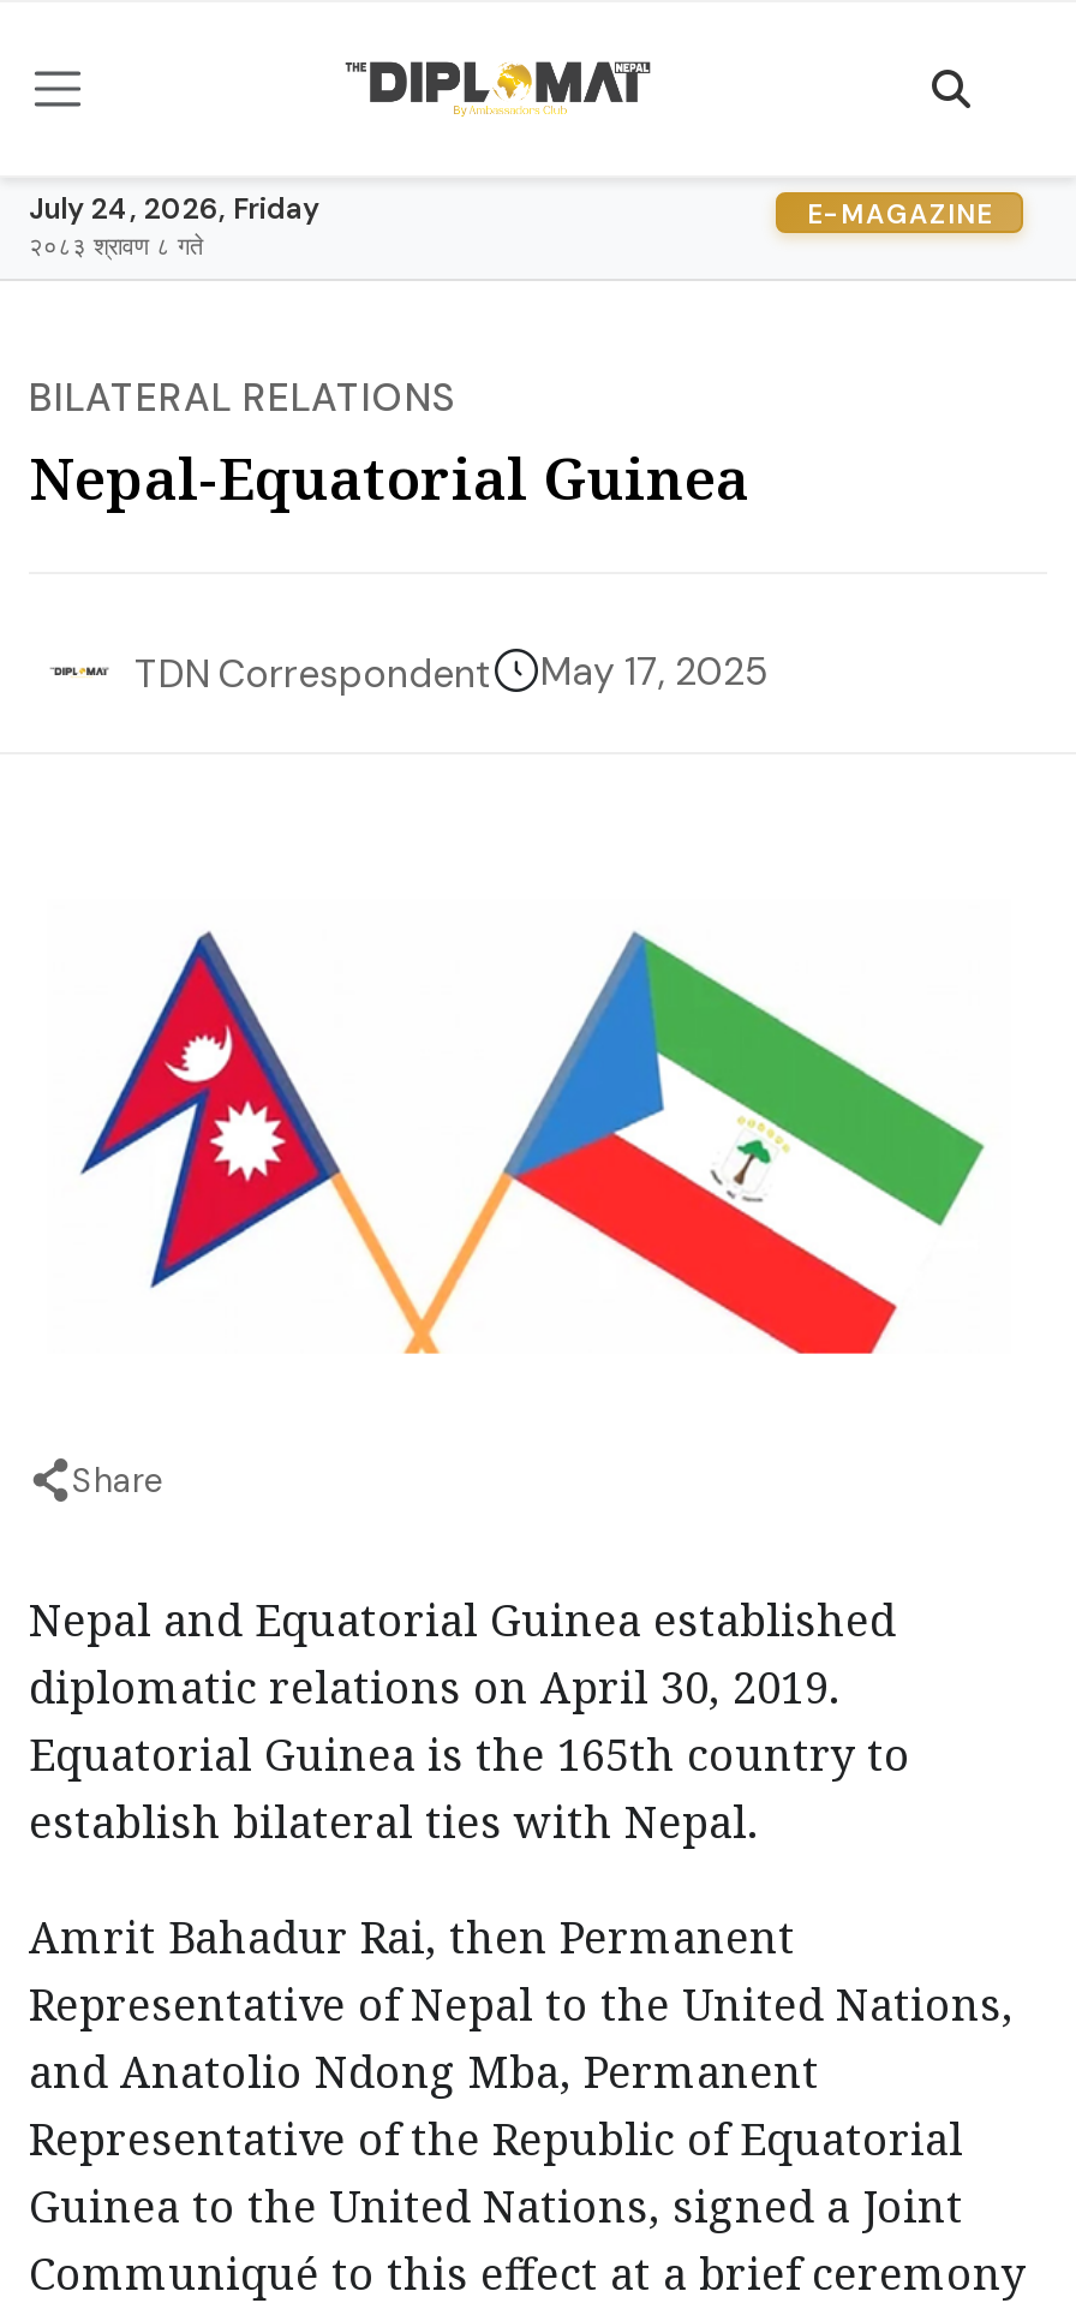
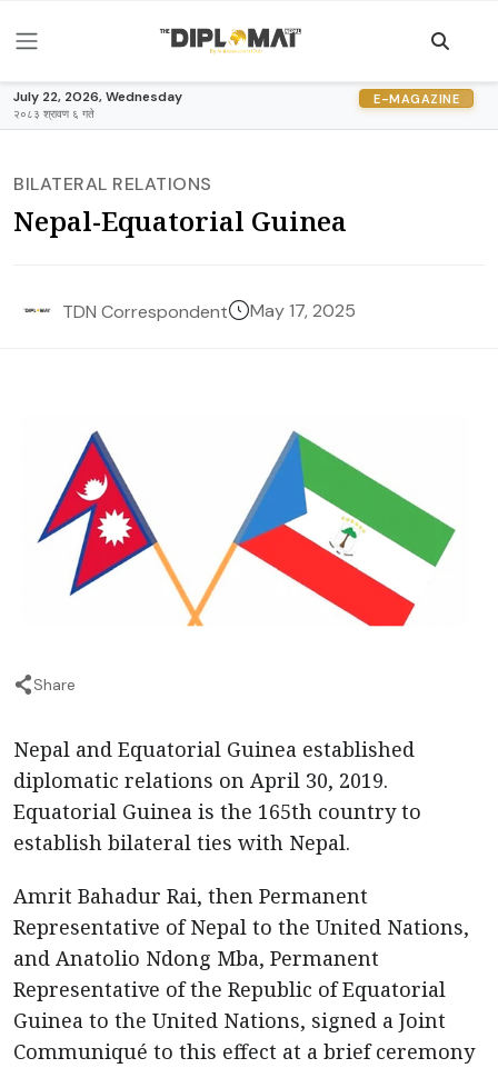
[29,190,319,228] July 24, 2026, Friday -> [13,88,182,106] July 22, 2026, Wednesday
[29,231,204,262] २०८३ श्रावण ८ गते -> [13,107,94,121] २०८३ श्रावण ६ गते

